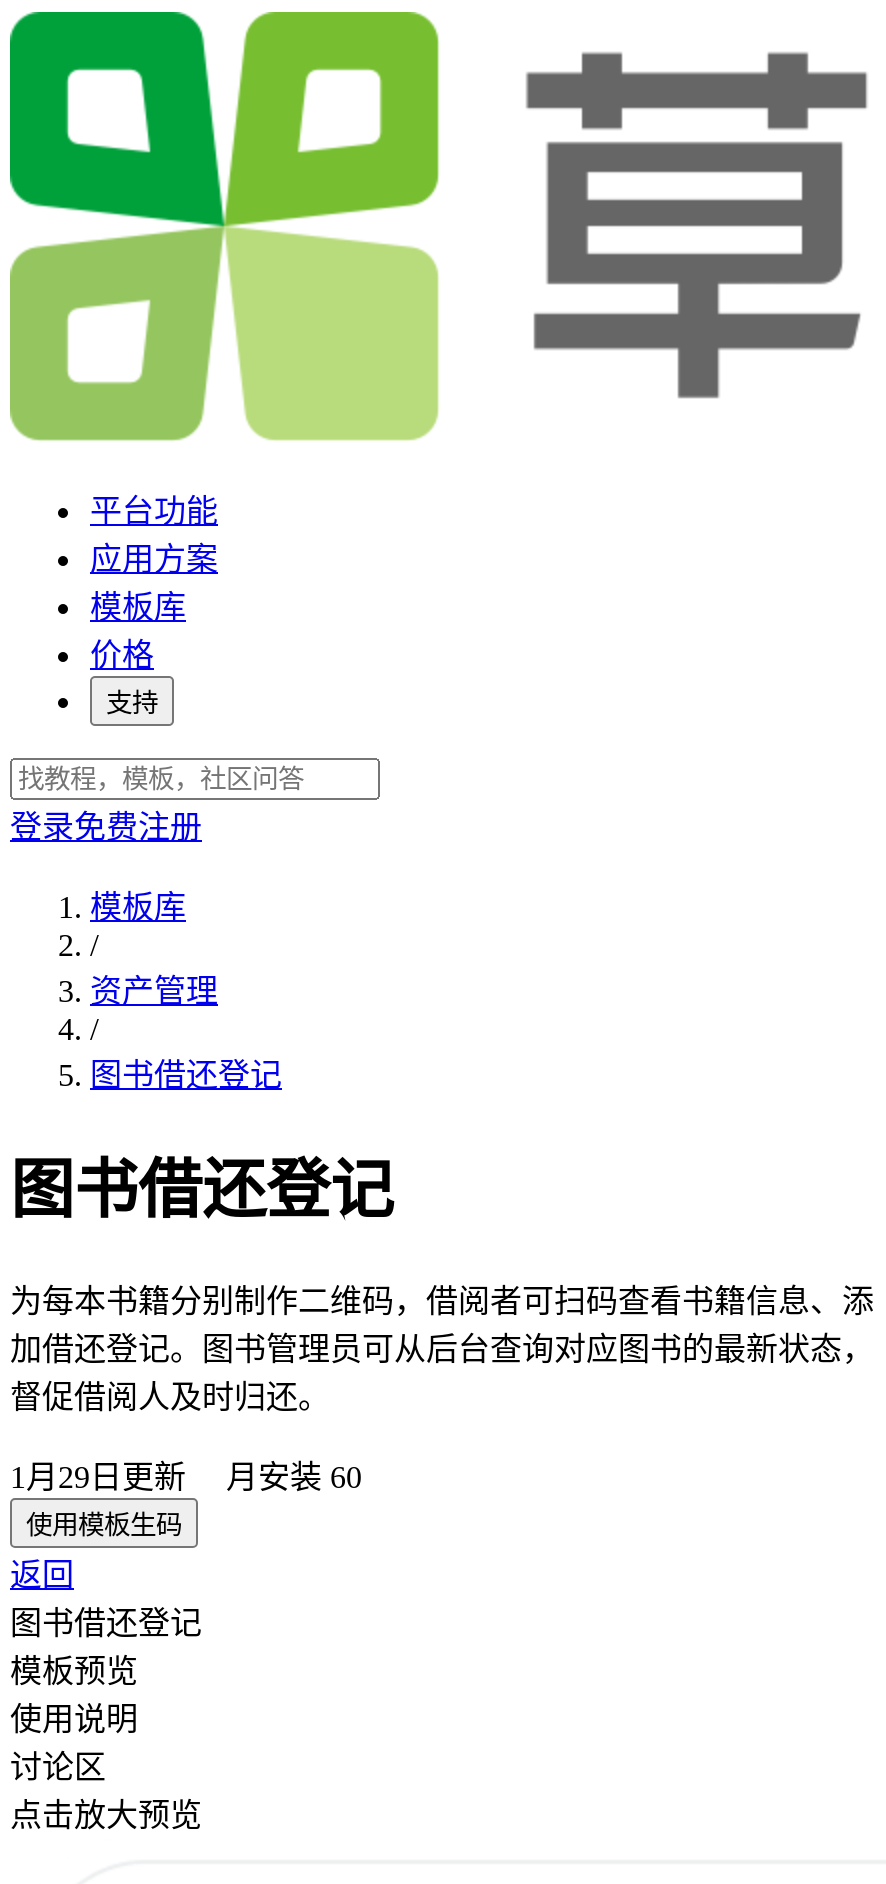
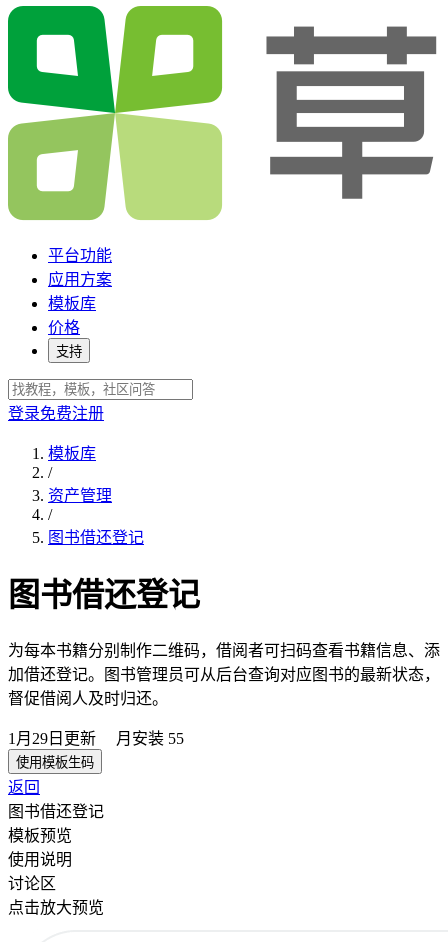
[10,1460,362,1494] 1月29日更新月安装60 -> [8,730,184,747] 1月29日更新月安装55

